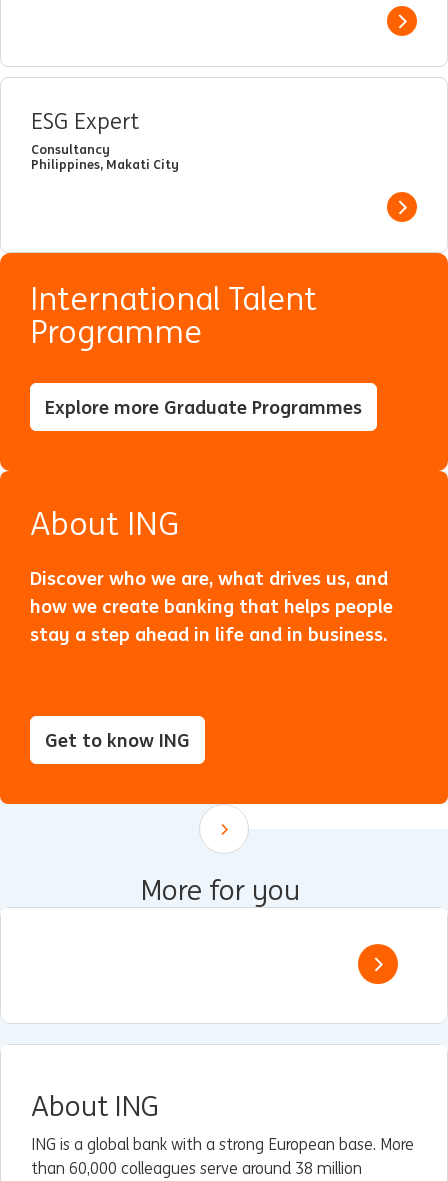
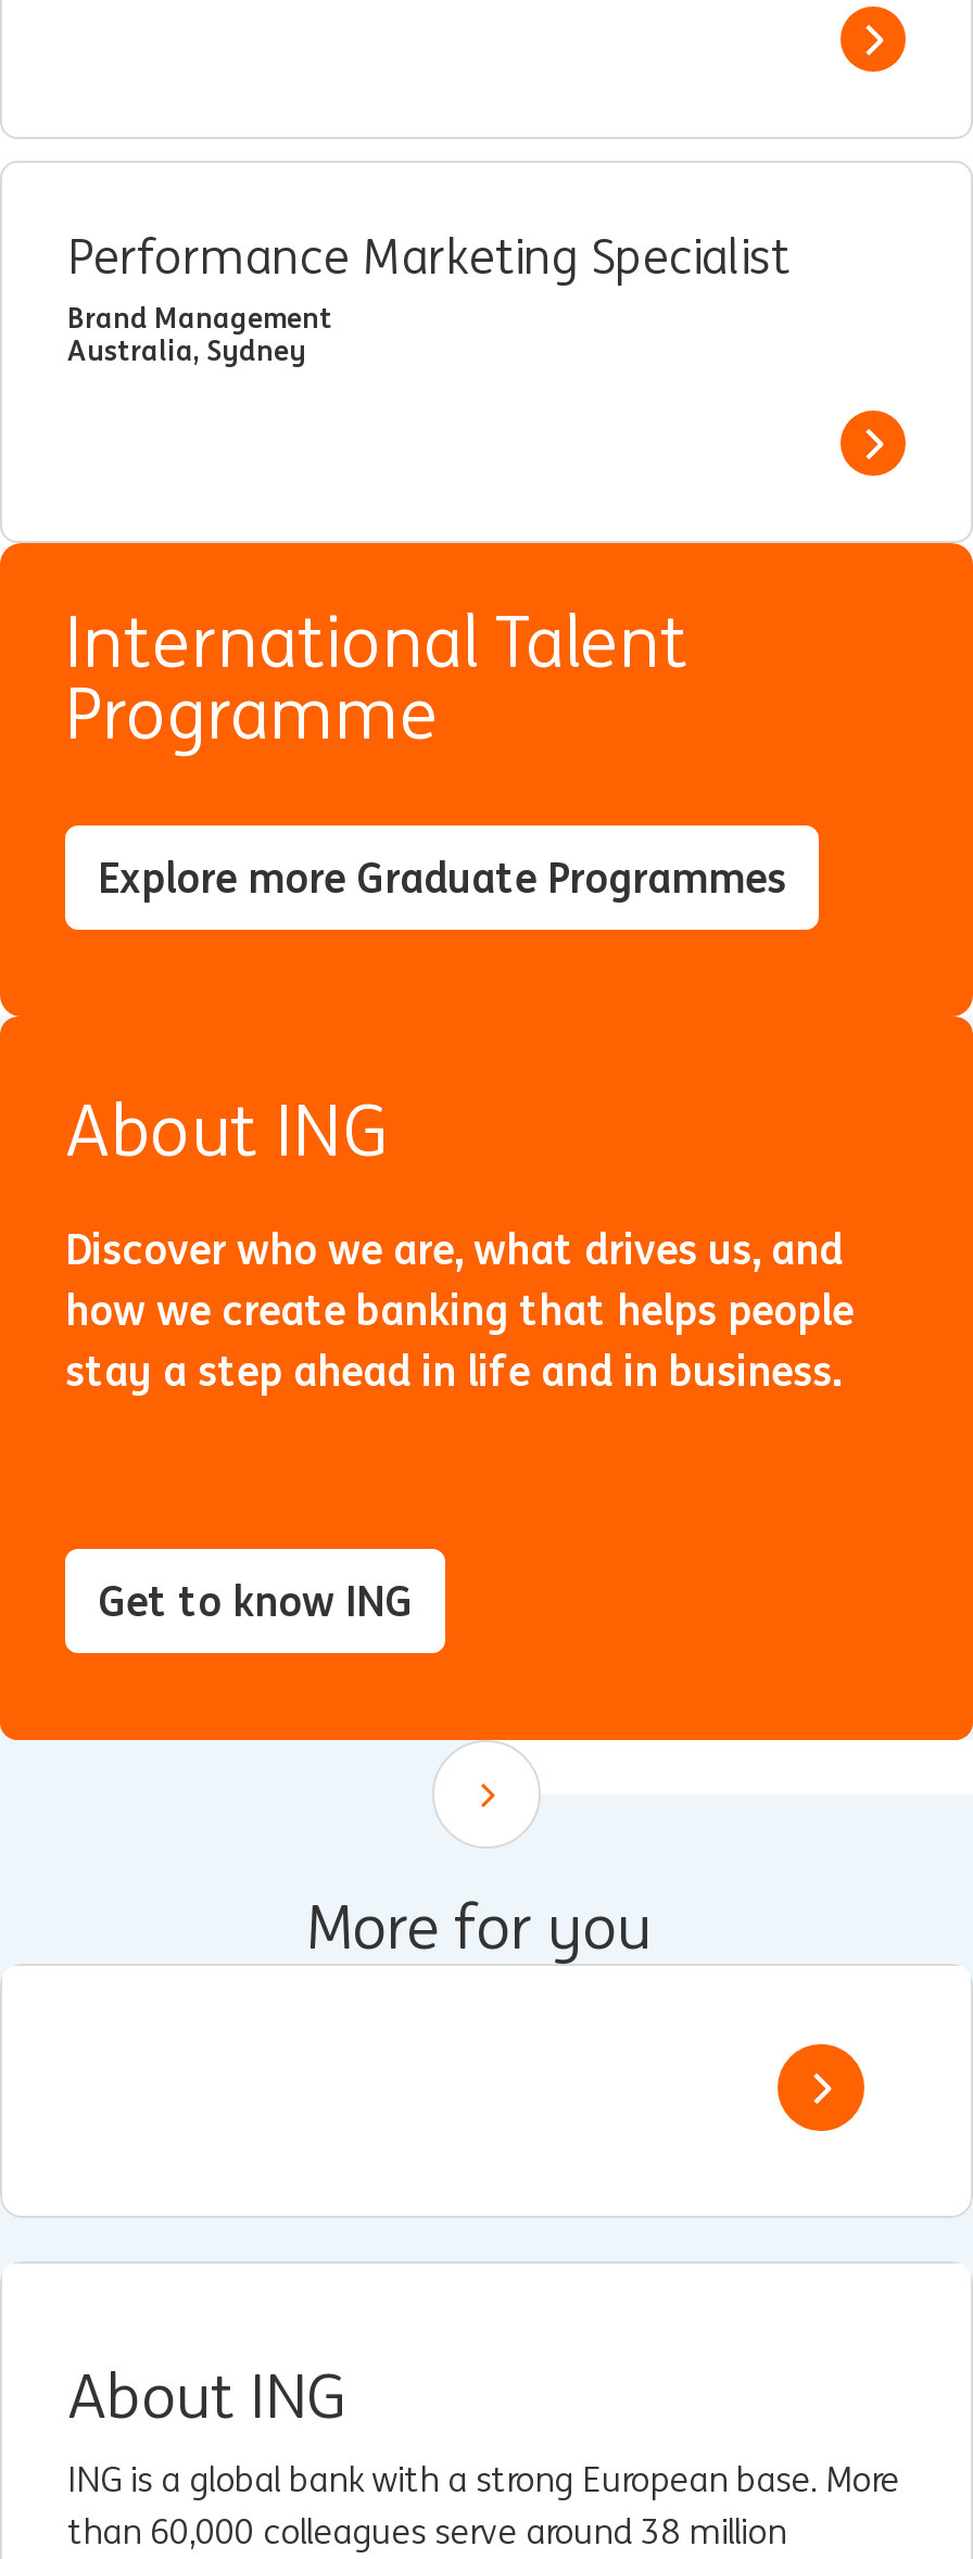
[31,109,179,172] ESG Expert | Consultancy | Philippines, Makati City -> [67,230,791,367] Performance Marketing Specialist | Brand Management | Australia, Sydney

